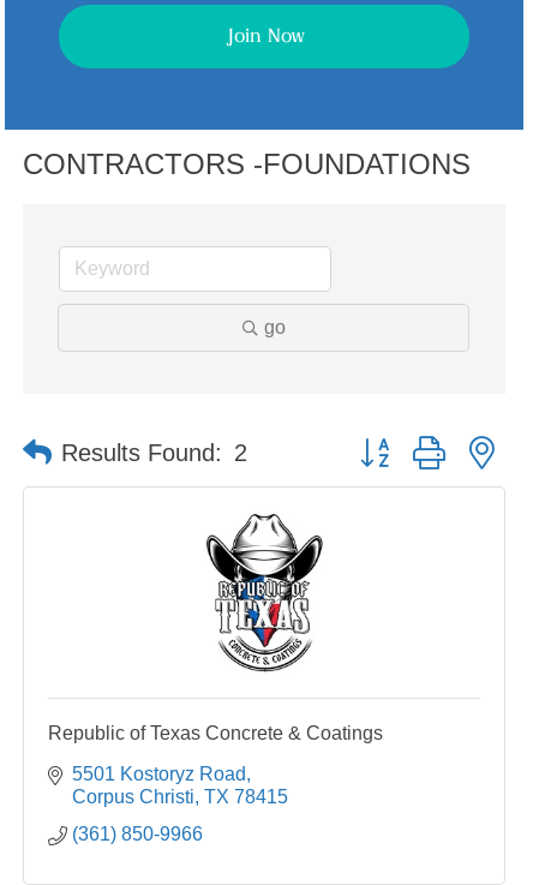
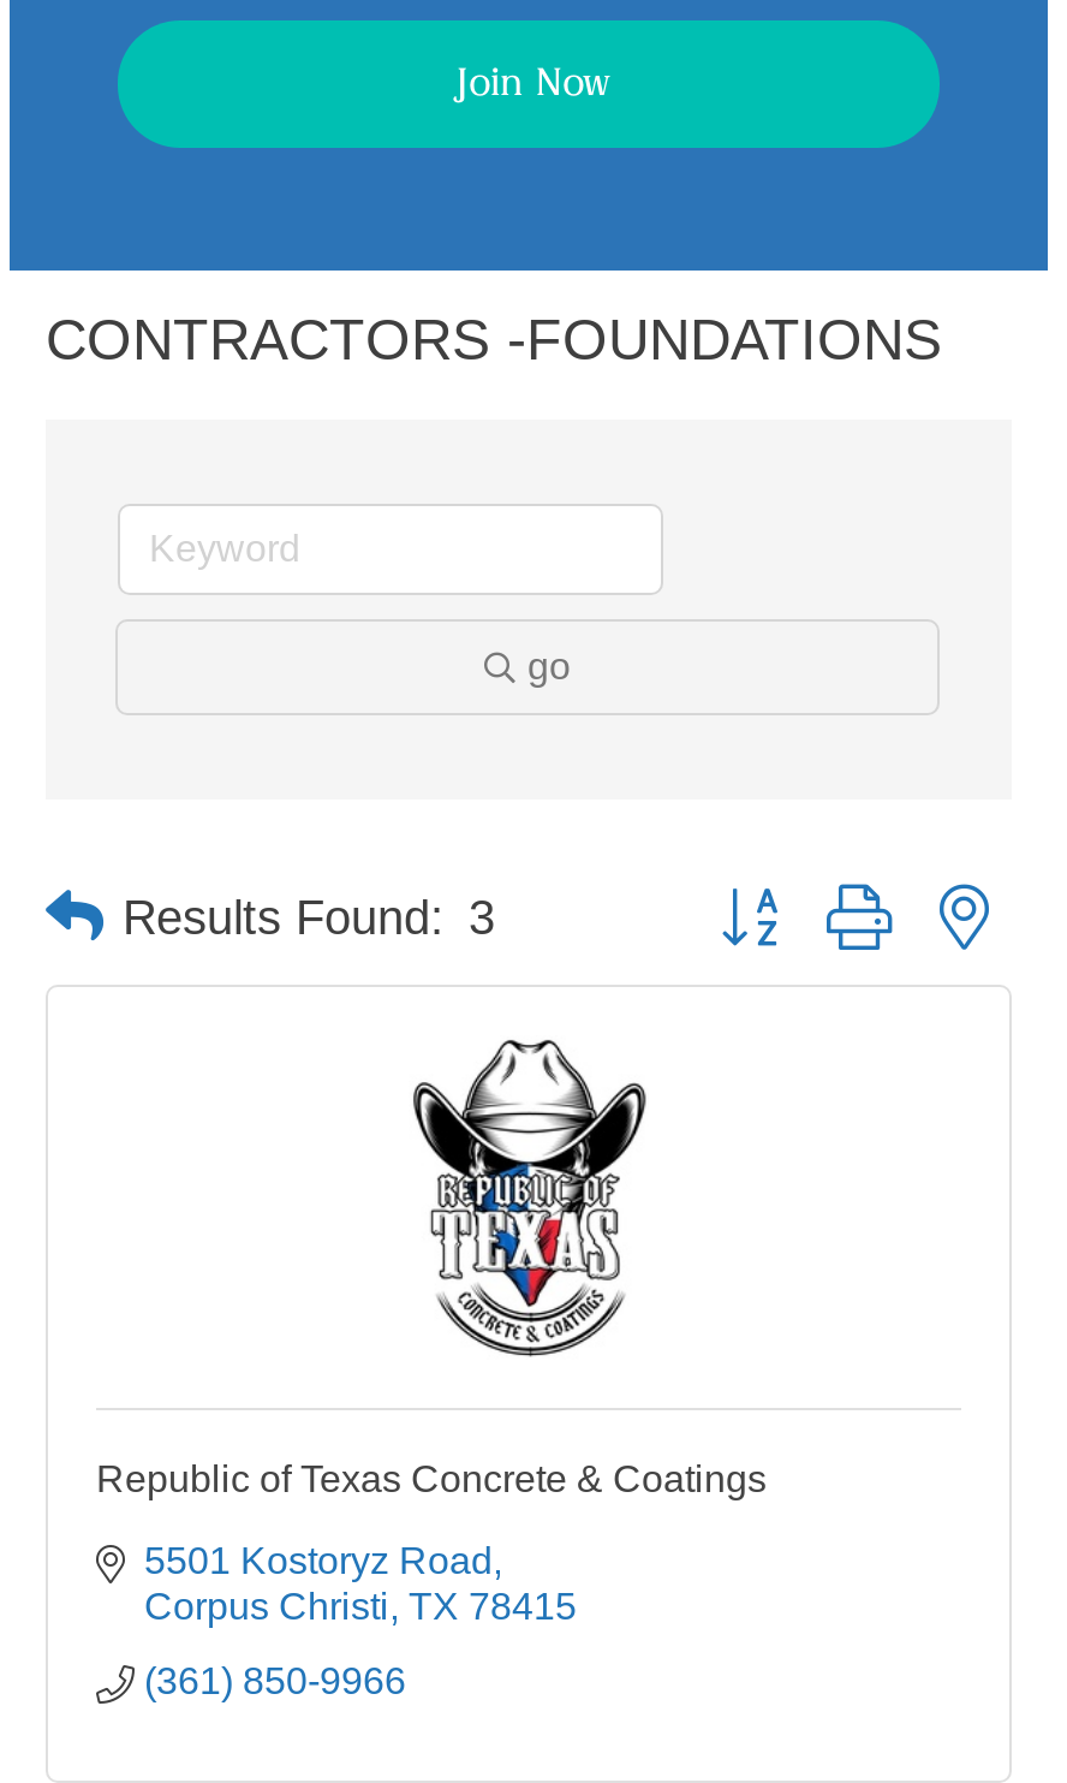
[61,440,247,466] Results Found: 2 -> [123,891,495,944] Results Found: 3

